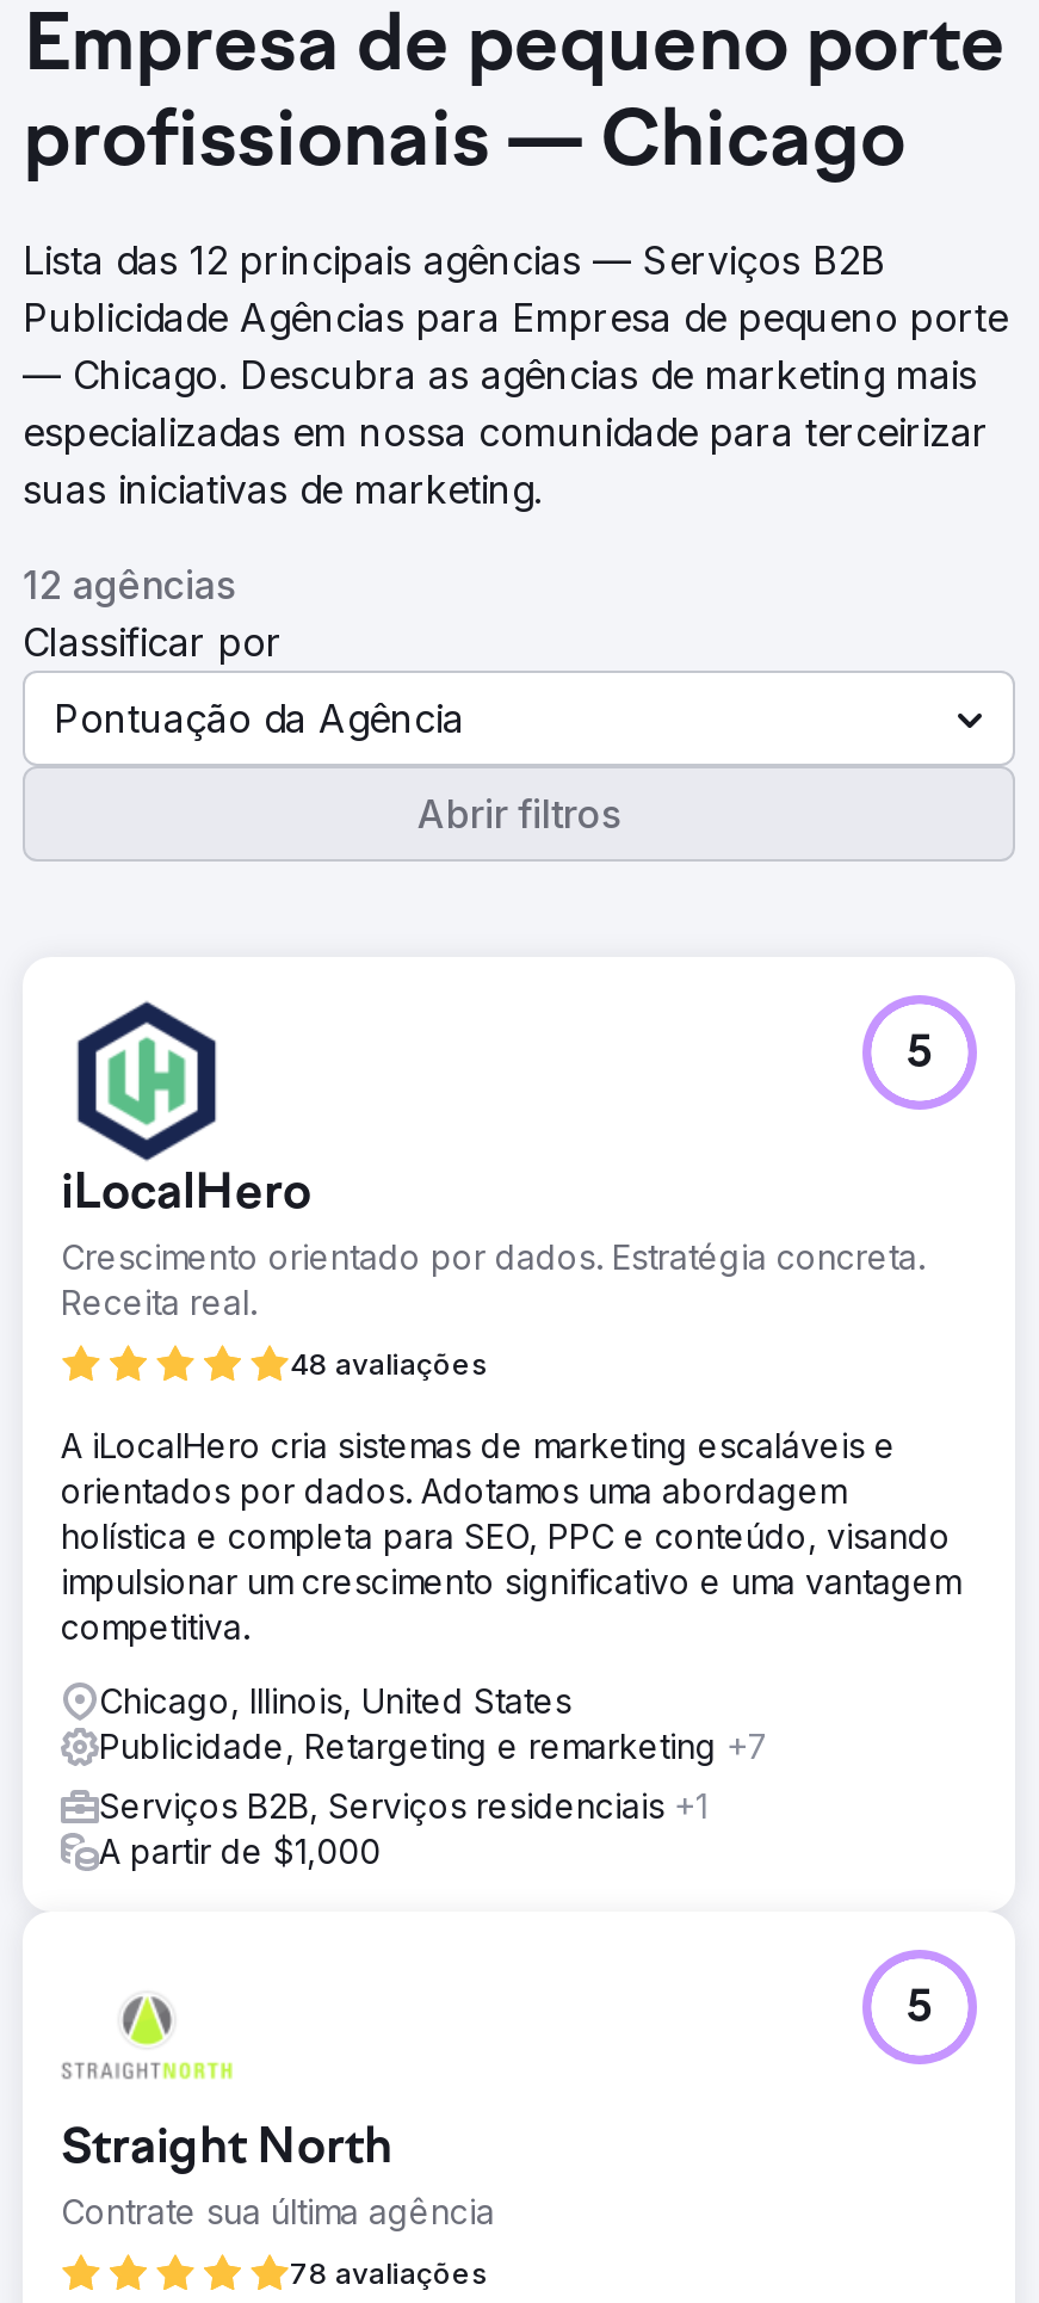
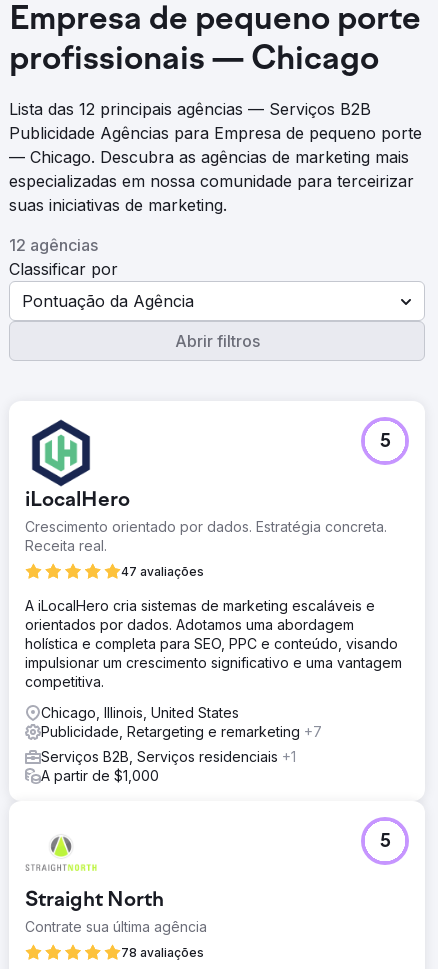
[290,1346,488,1382] 48 avaliações -> [121,564,204,579] 47 avaliações

